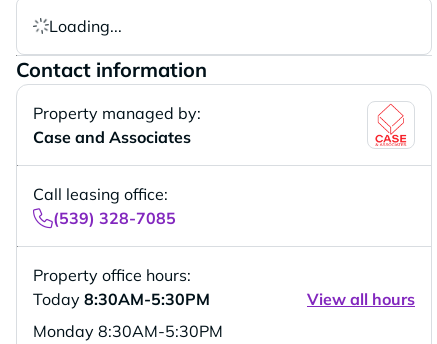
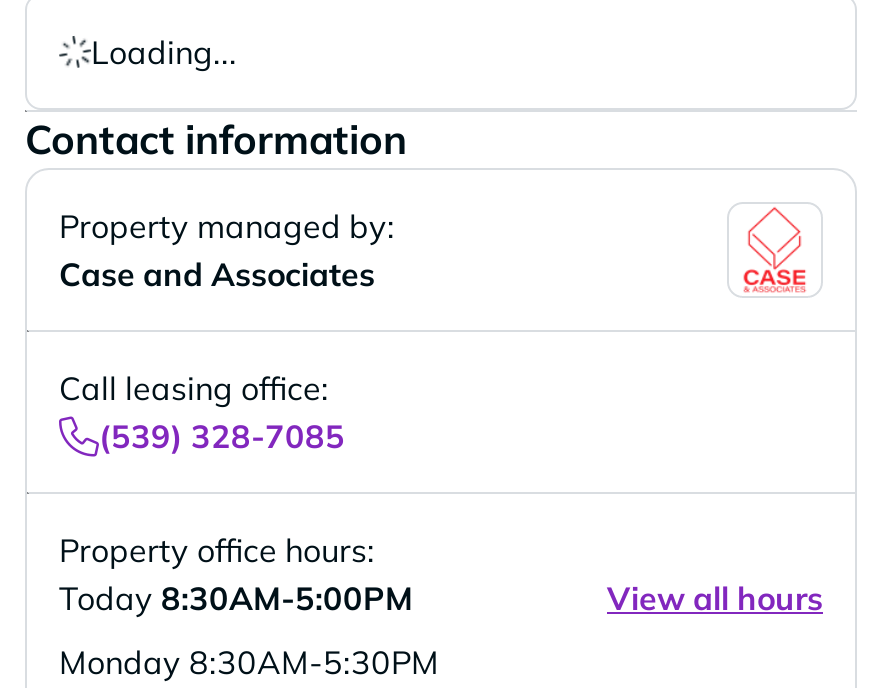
[33,289,210,309] Today 8:30AM-5:30PM -> [59,578,413,618] Today 8:30AM-5:00PM

